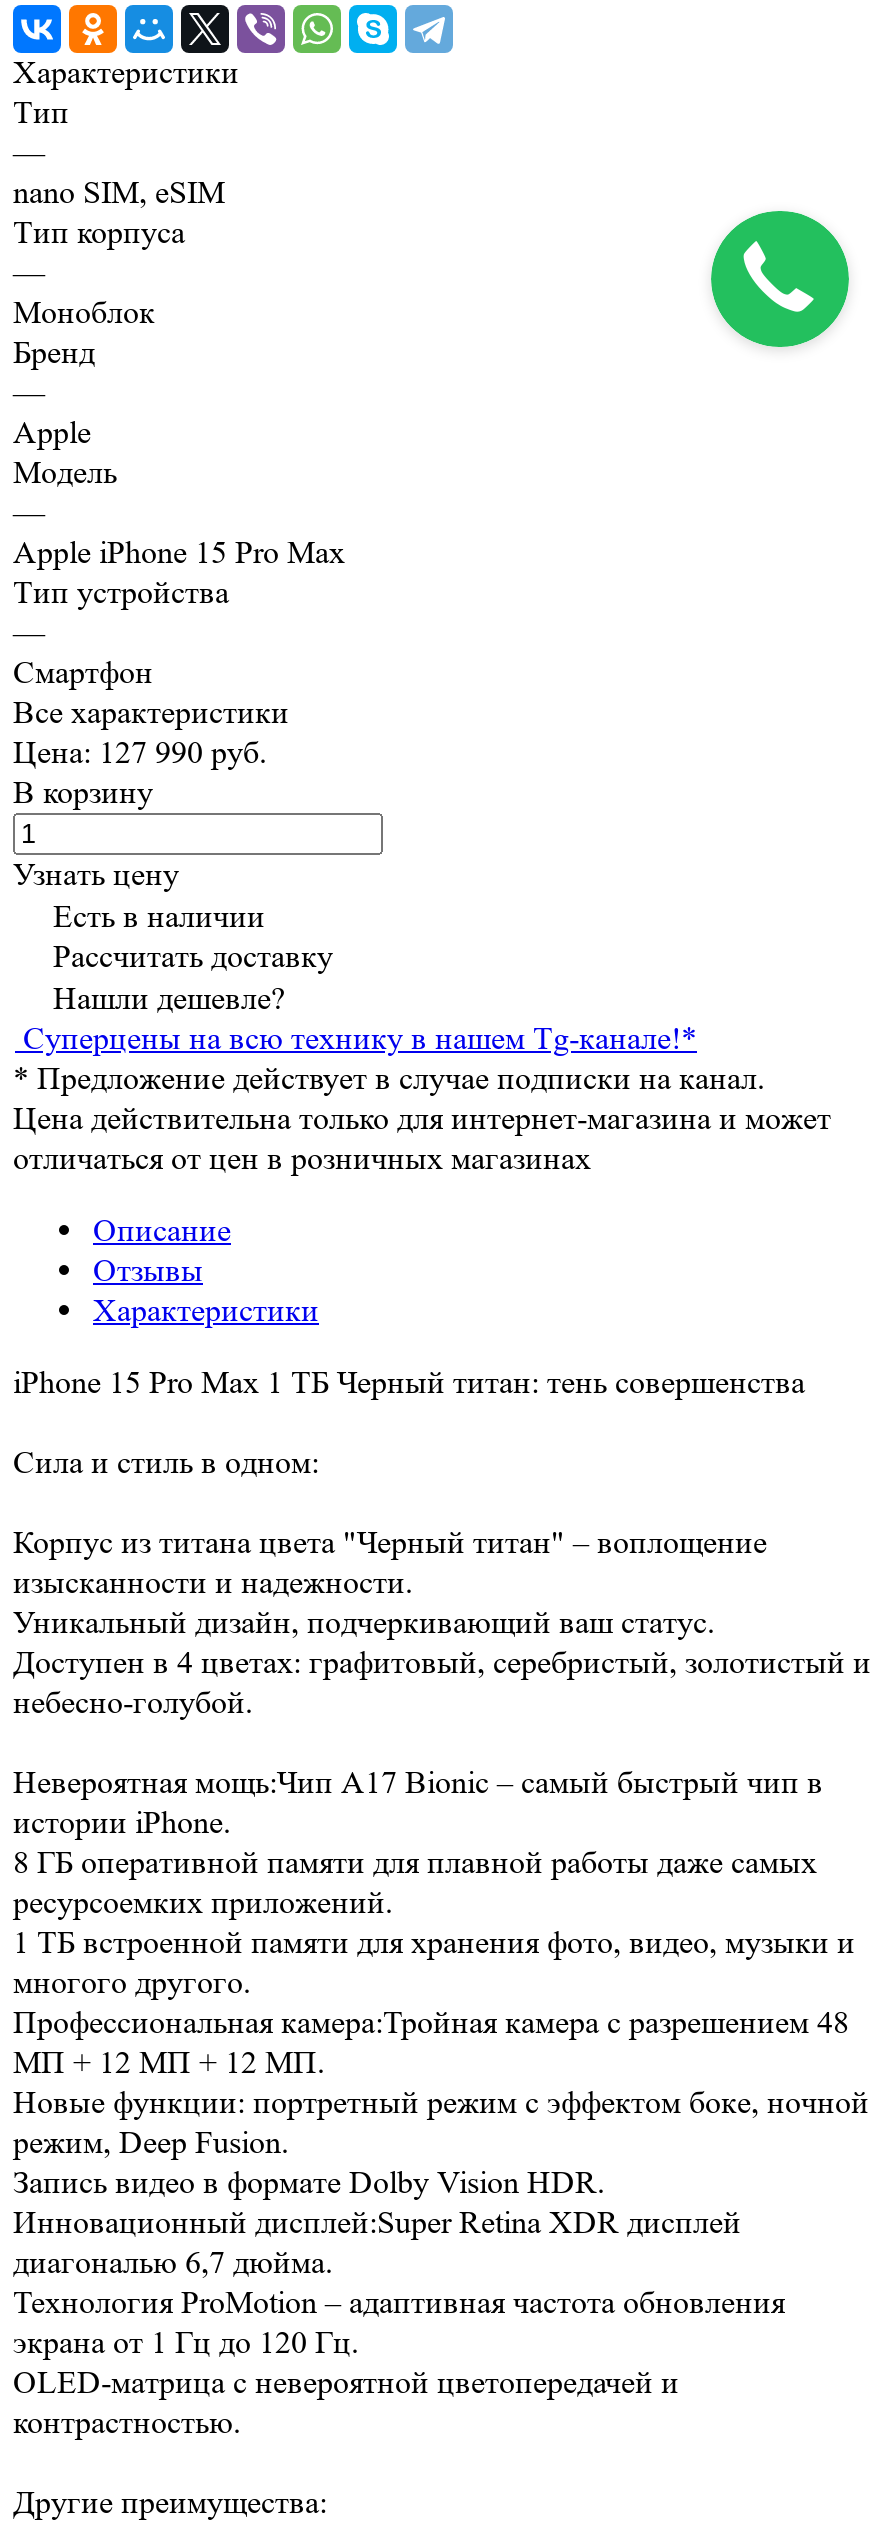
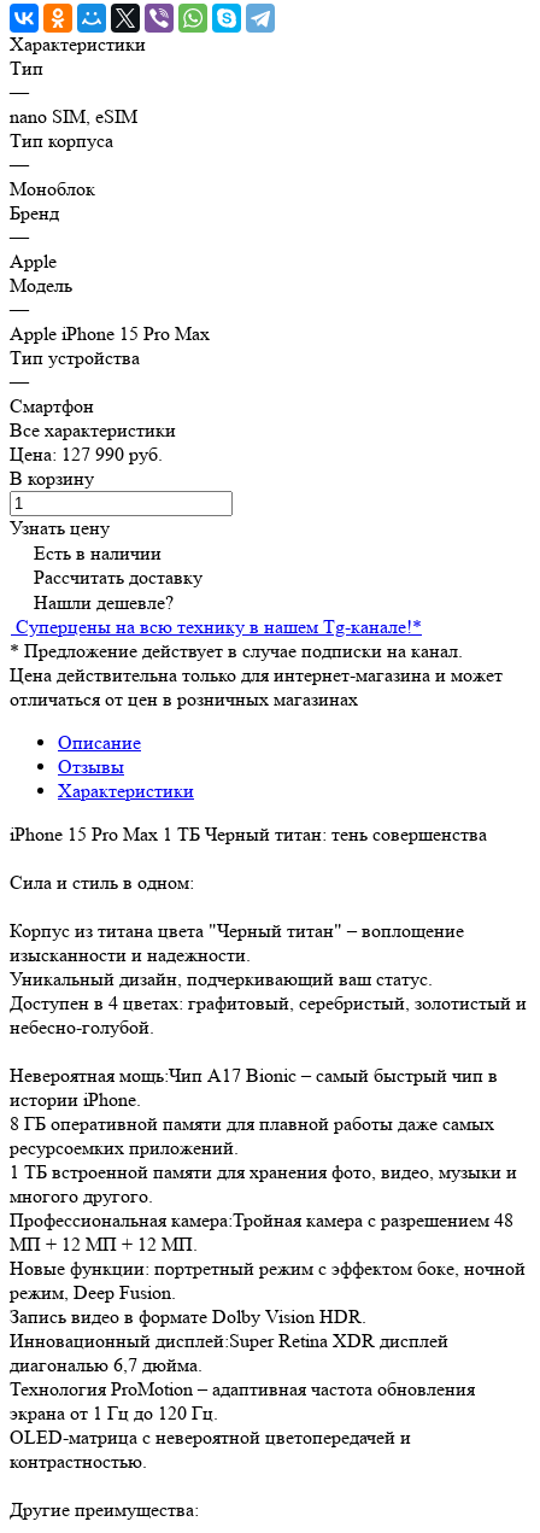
[707,209,853,351] [image] -> none

